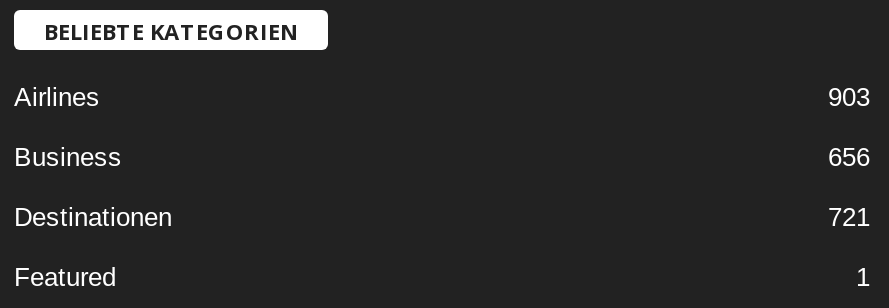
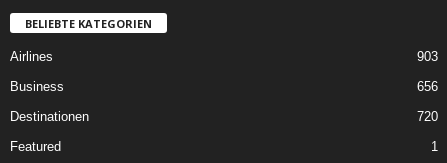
[828,202,870,232] 721 -> [417,109,438,124] 720

